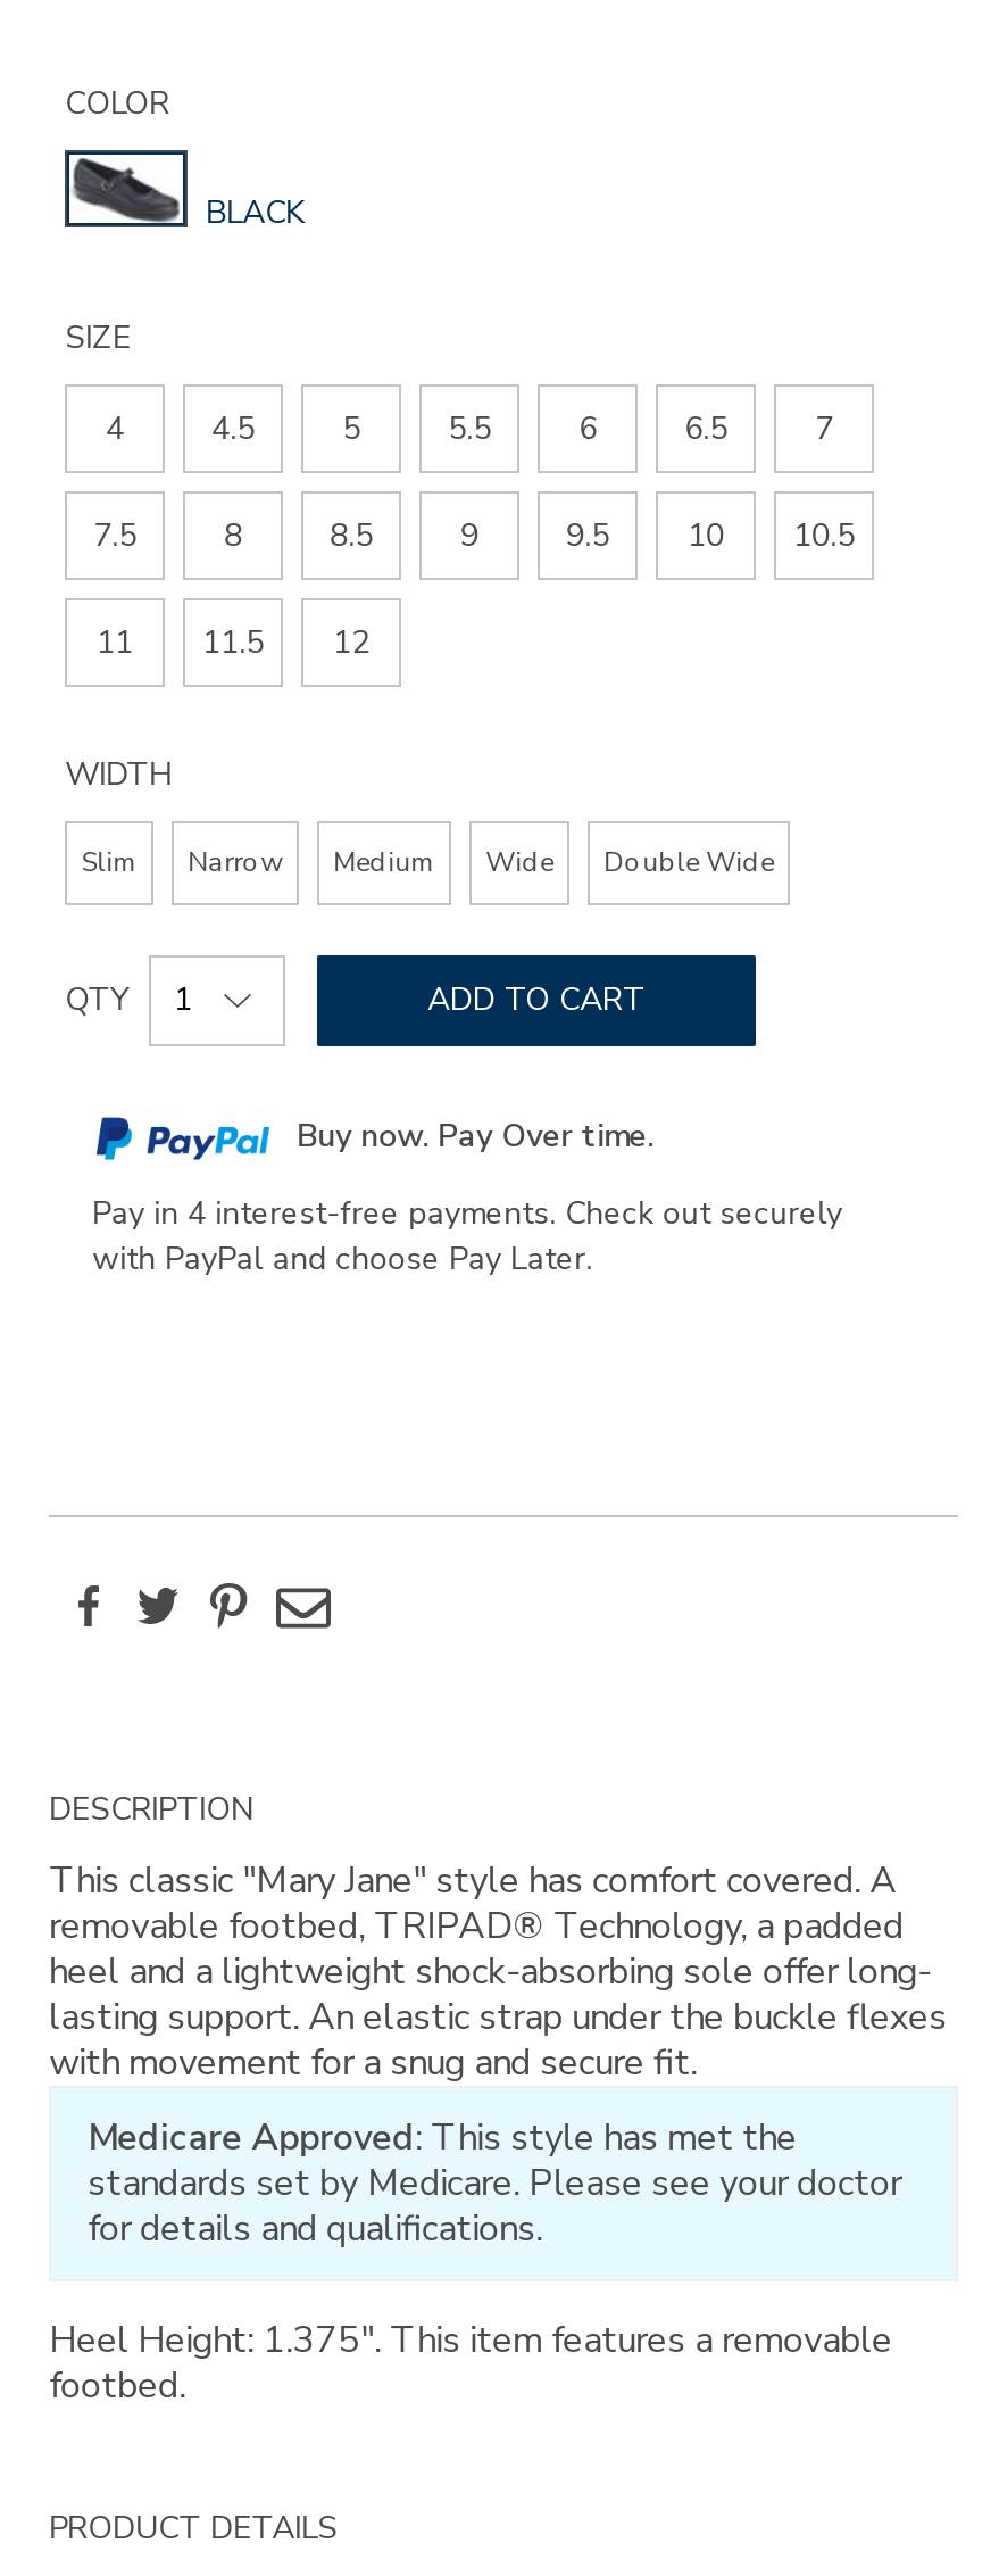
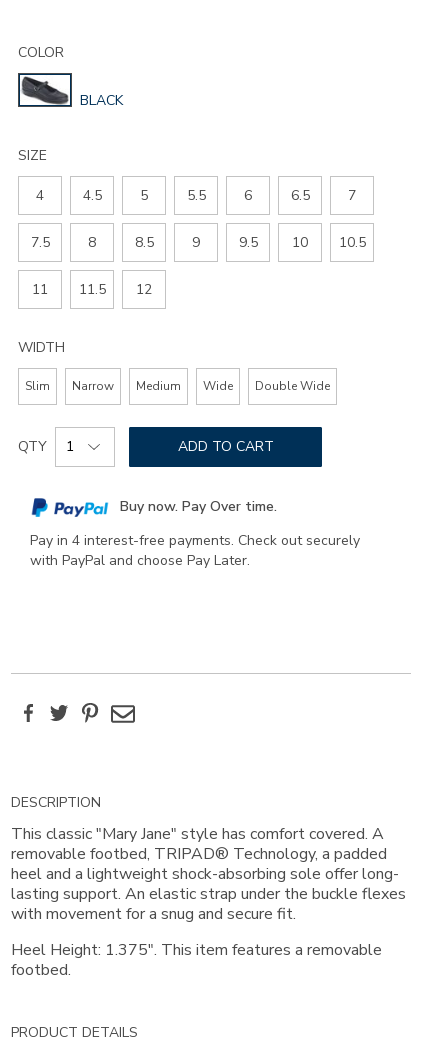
[88,2114,901,2255] Medicare Approved: This style has met the | standards set by Medicare. Please see your doctor | for details and qualifications. -> none

